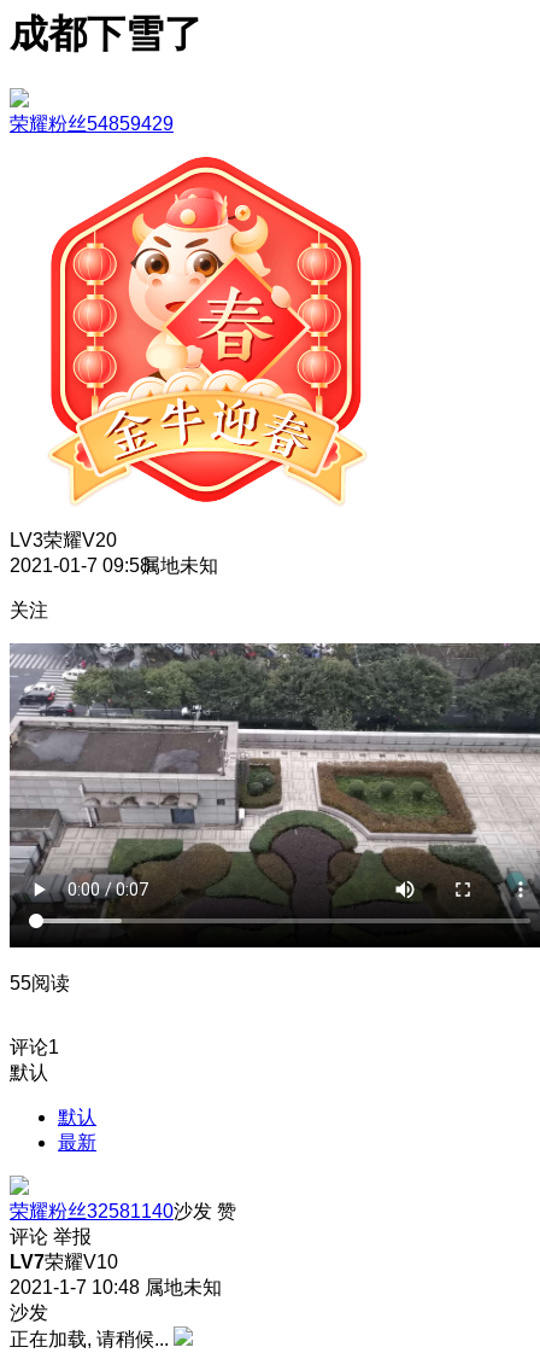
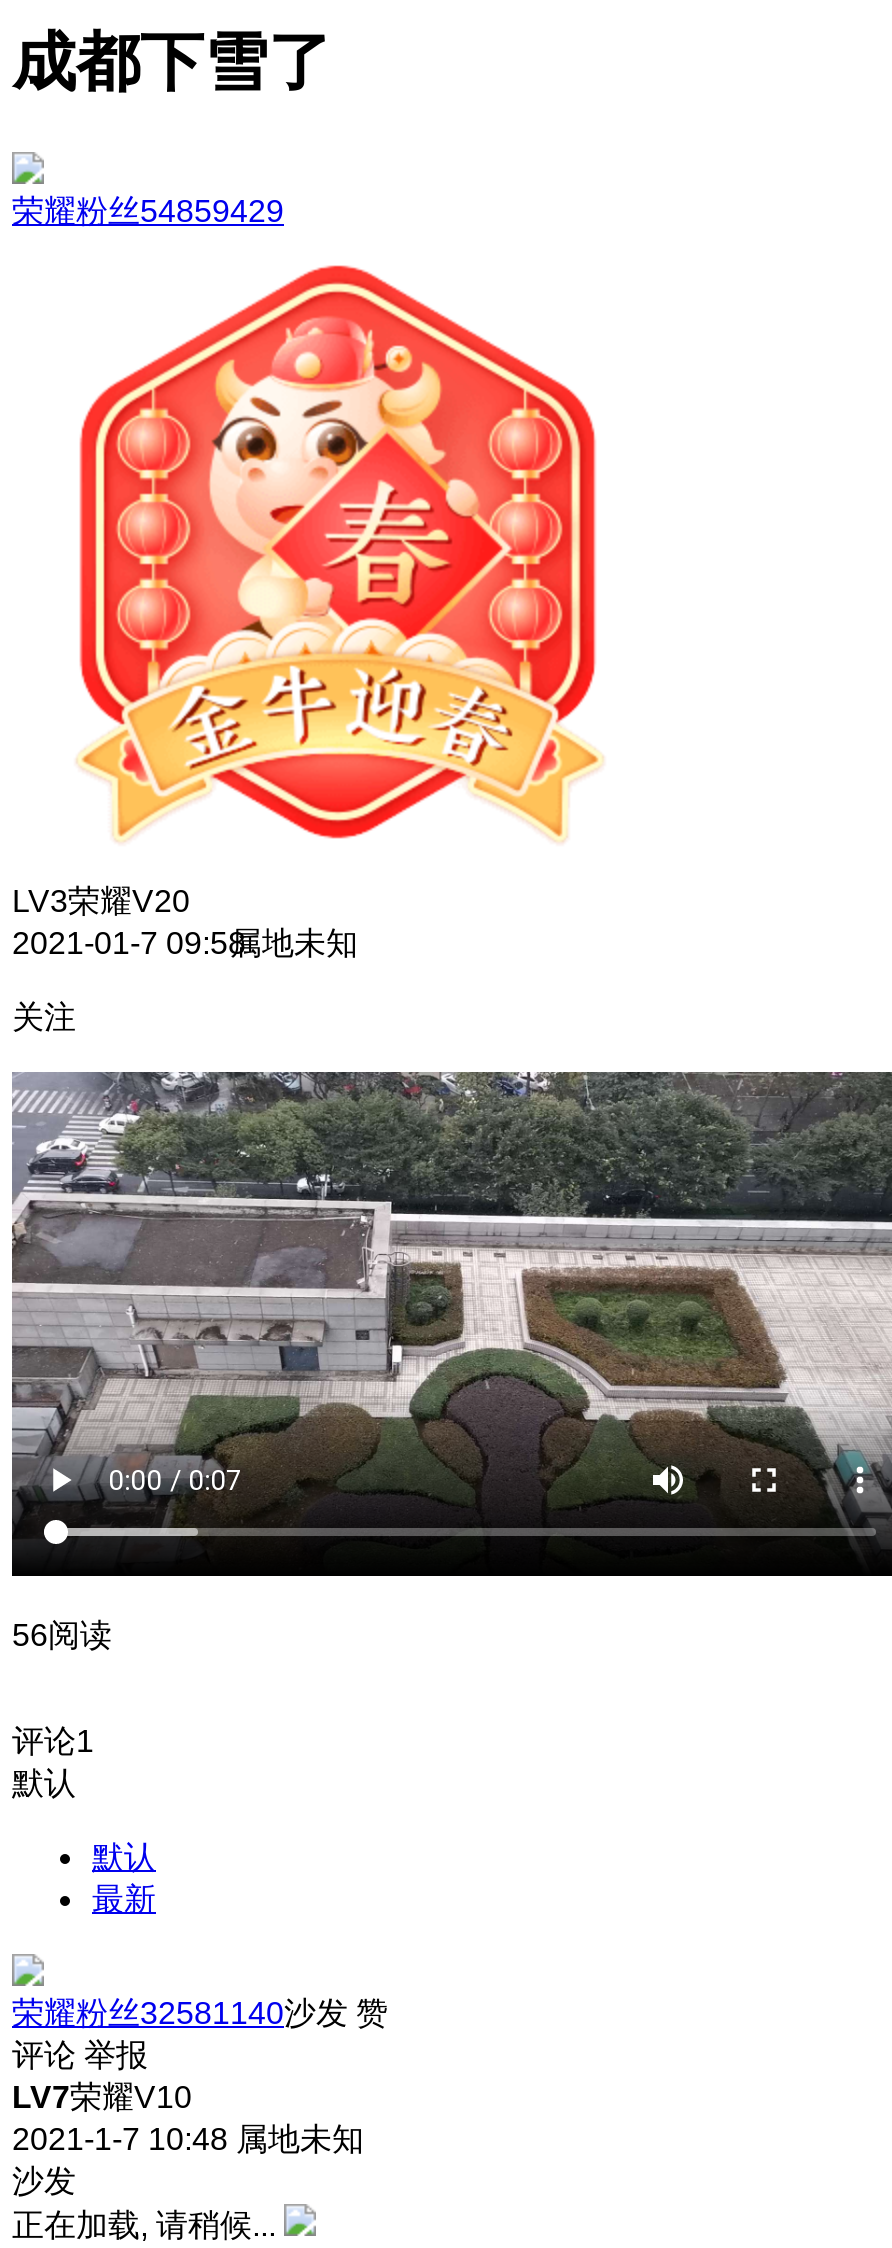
[10,973,70,993] 55阅读 -> [12,1618,112,1652] 56阅读

